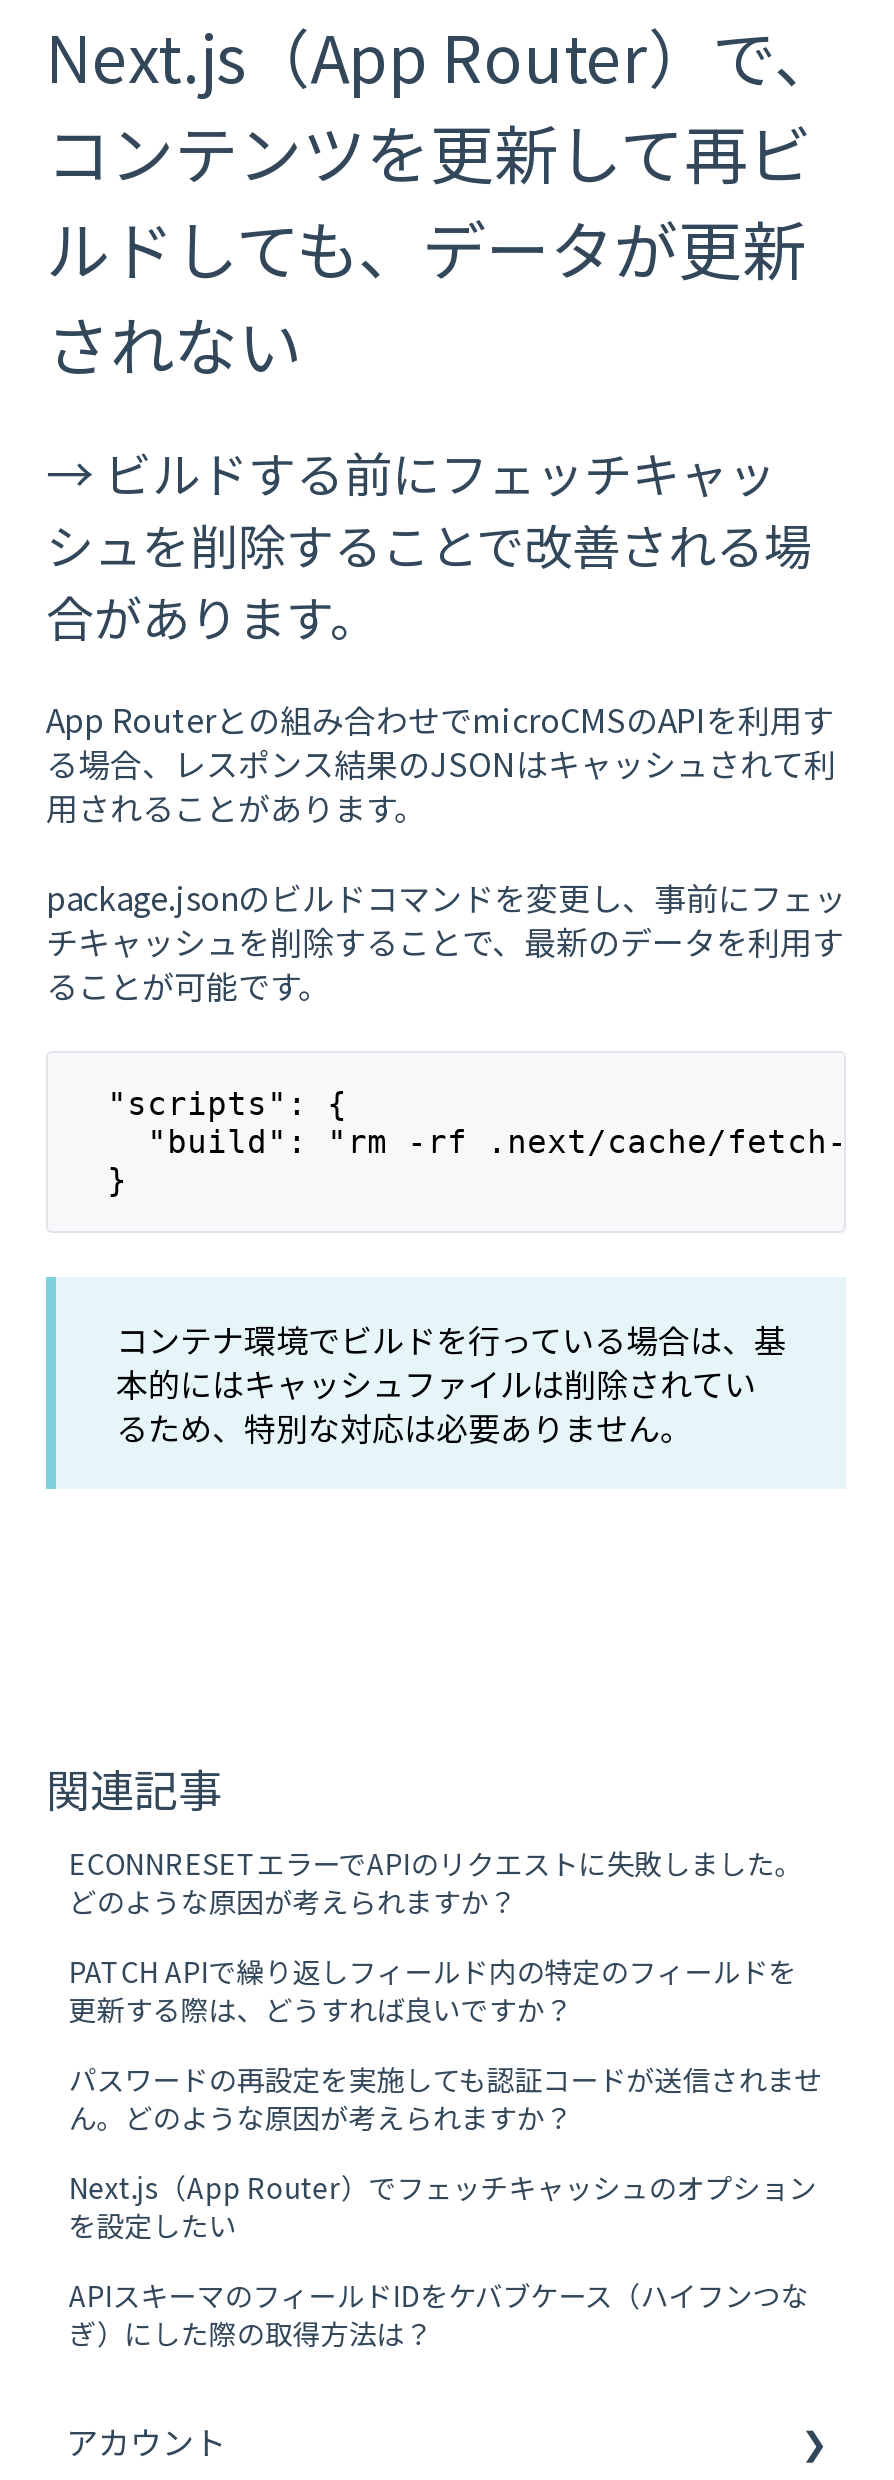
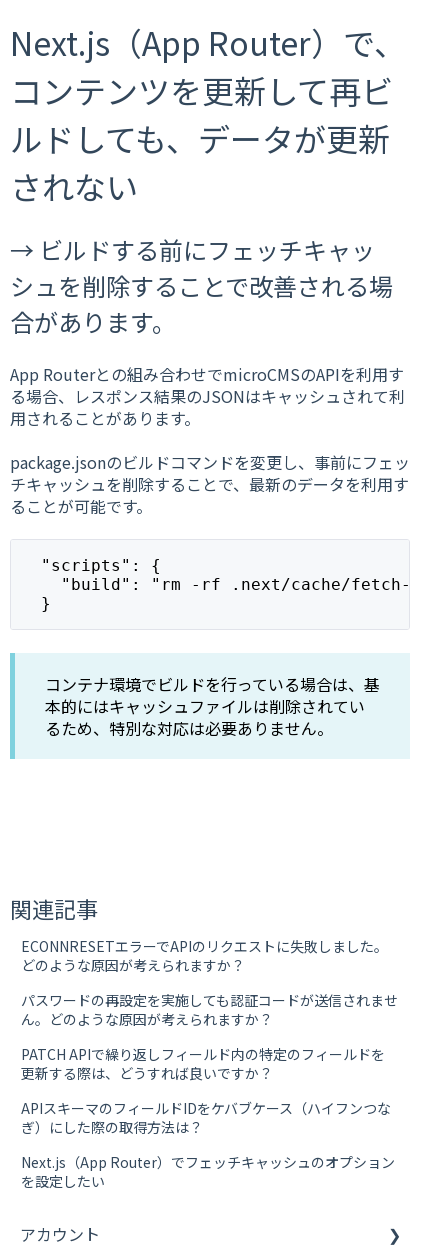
moved [68,1951,796,2029] -> [21,1044,385,1083]: PATCH APIで繰り返しフィールド内の特定のフィールドを | 更新する際は、どうすれば良いですか？
moved [68,2059,822,2137] -> [21,990,398,1029]: パスワードの再設定を実施しても認証コードが送信されませ | ん。どのような原因が考えられますか？
moved [68,2167,816,2245] -> [21,1152,395,1191]: Next.js（App Router）でフェッチキャッシュのオプション | を設定したい
moved [68,2275,808,2353] -> [21,1098,391,1137]: APIスキーマのフィールドIDをケバブケース（ハイフンつな | ぎ）にした際の取得方法は？

